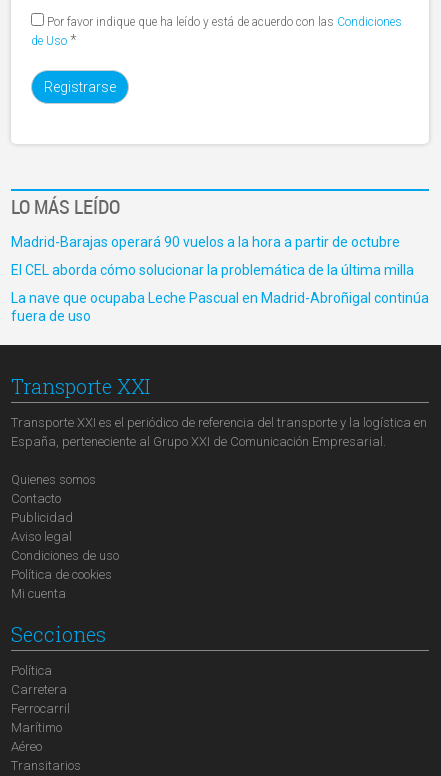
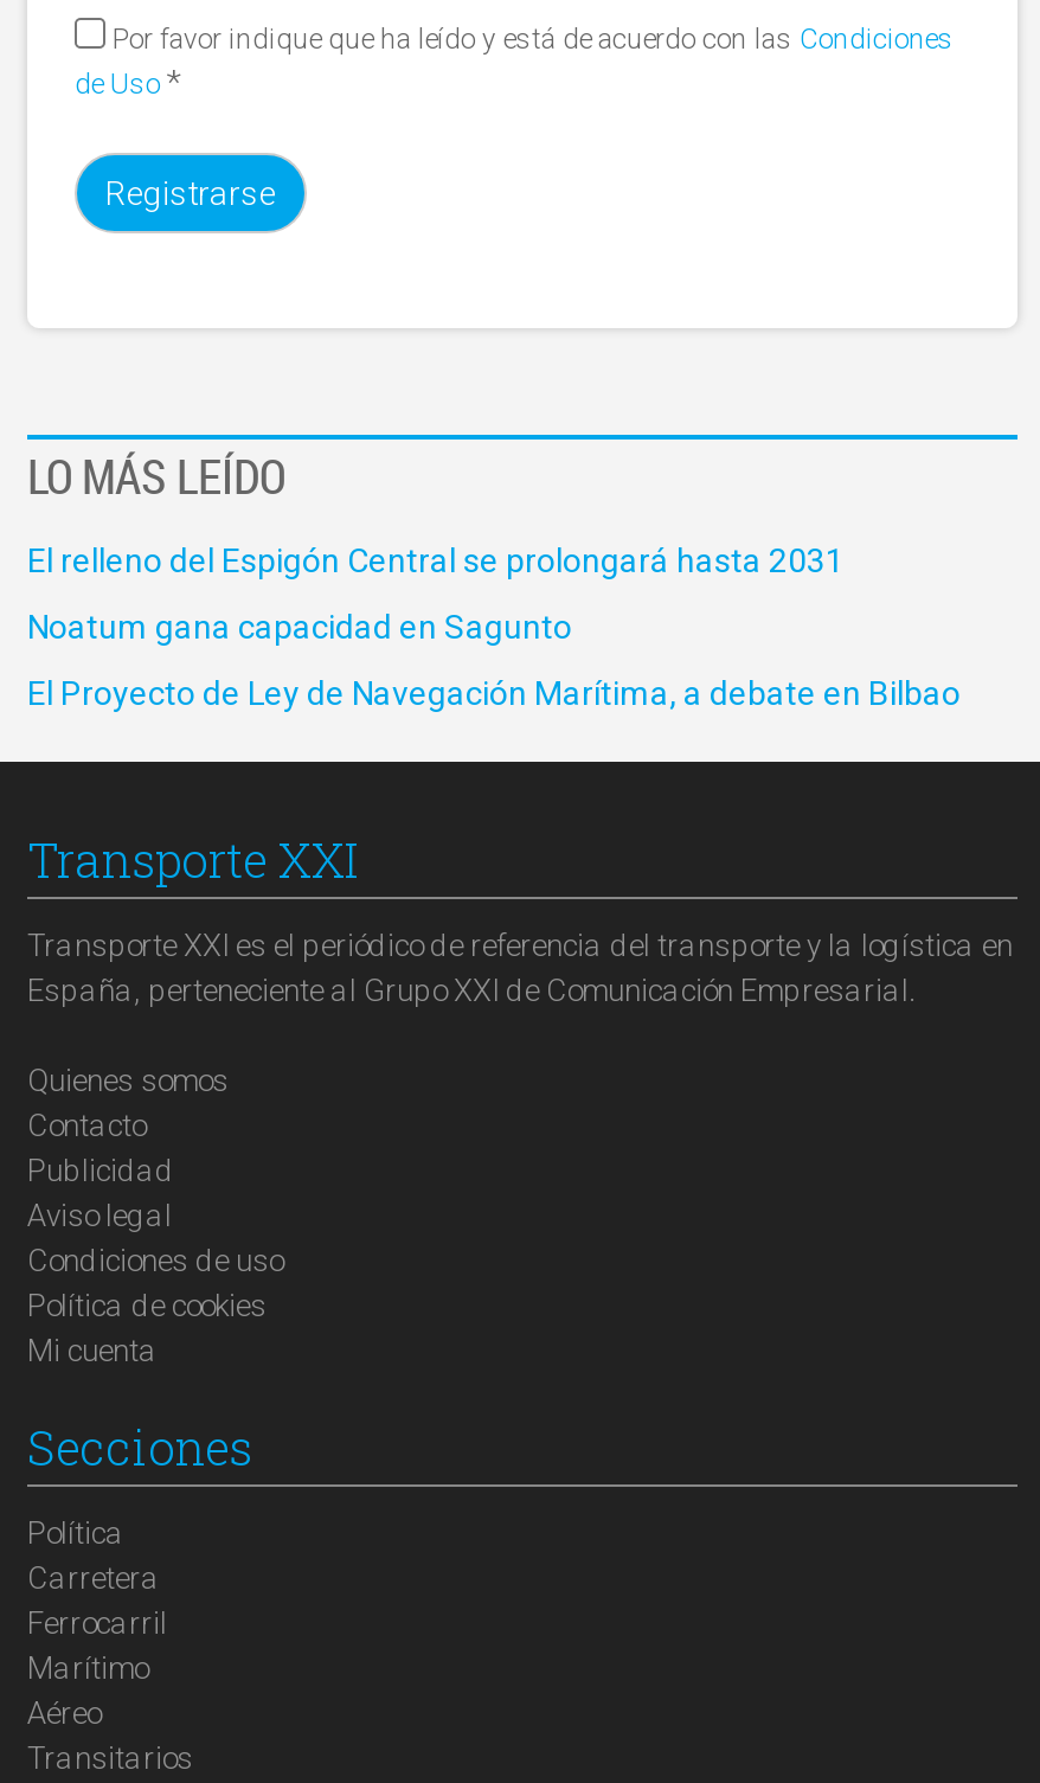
[11,233,400,249] Madrid-Barajas operará 90 vuelos a la hora a partir de octubre -> [27,540,845,578] El relleno del Espigón Central se prolongará hasta 2031
[11,261,414,277] El CEL aborda cómo solucionar la problemática de la última milla -> [27,607,572,644] Noatum gana capacidad en Sagunto
[11,289,429,323] La nave que ocupaba Leche Pascual en Madrid-Abroñigal continúa | fuera de uso -> [27,673,961,711] El Proyecto de Ley de Navegación Marítima, a debate en Bilbao

